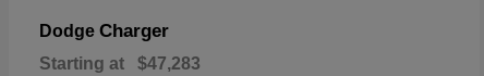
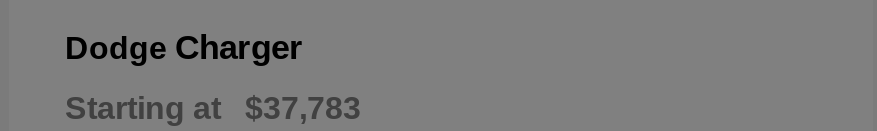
[39,54,201,72] Starting at $47,283 -> [65,90,361,124] Starting at $37,783

